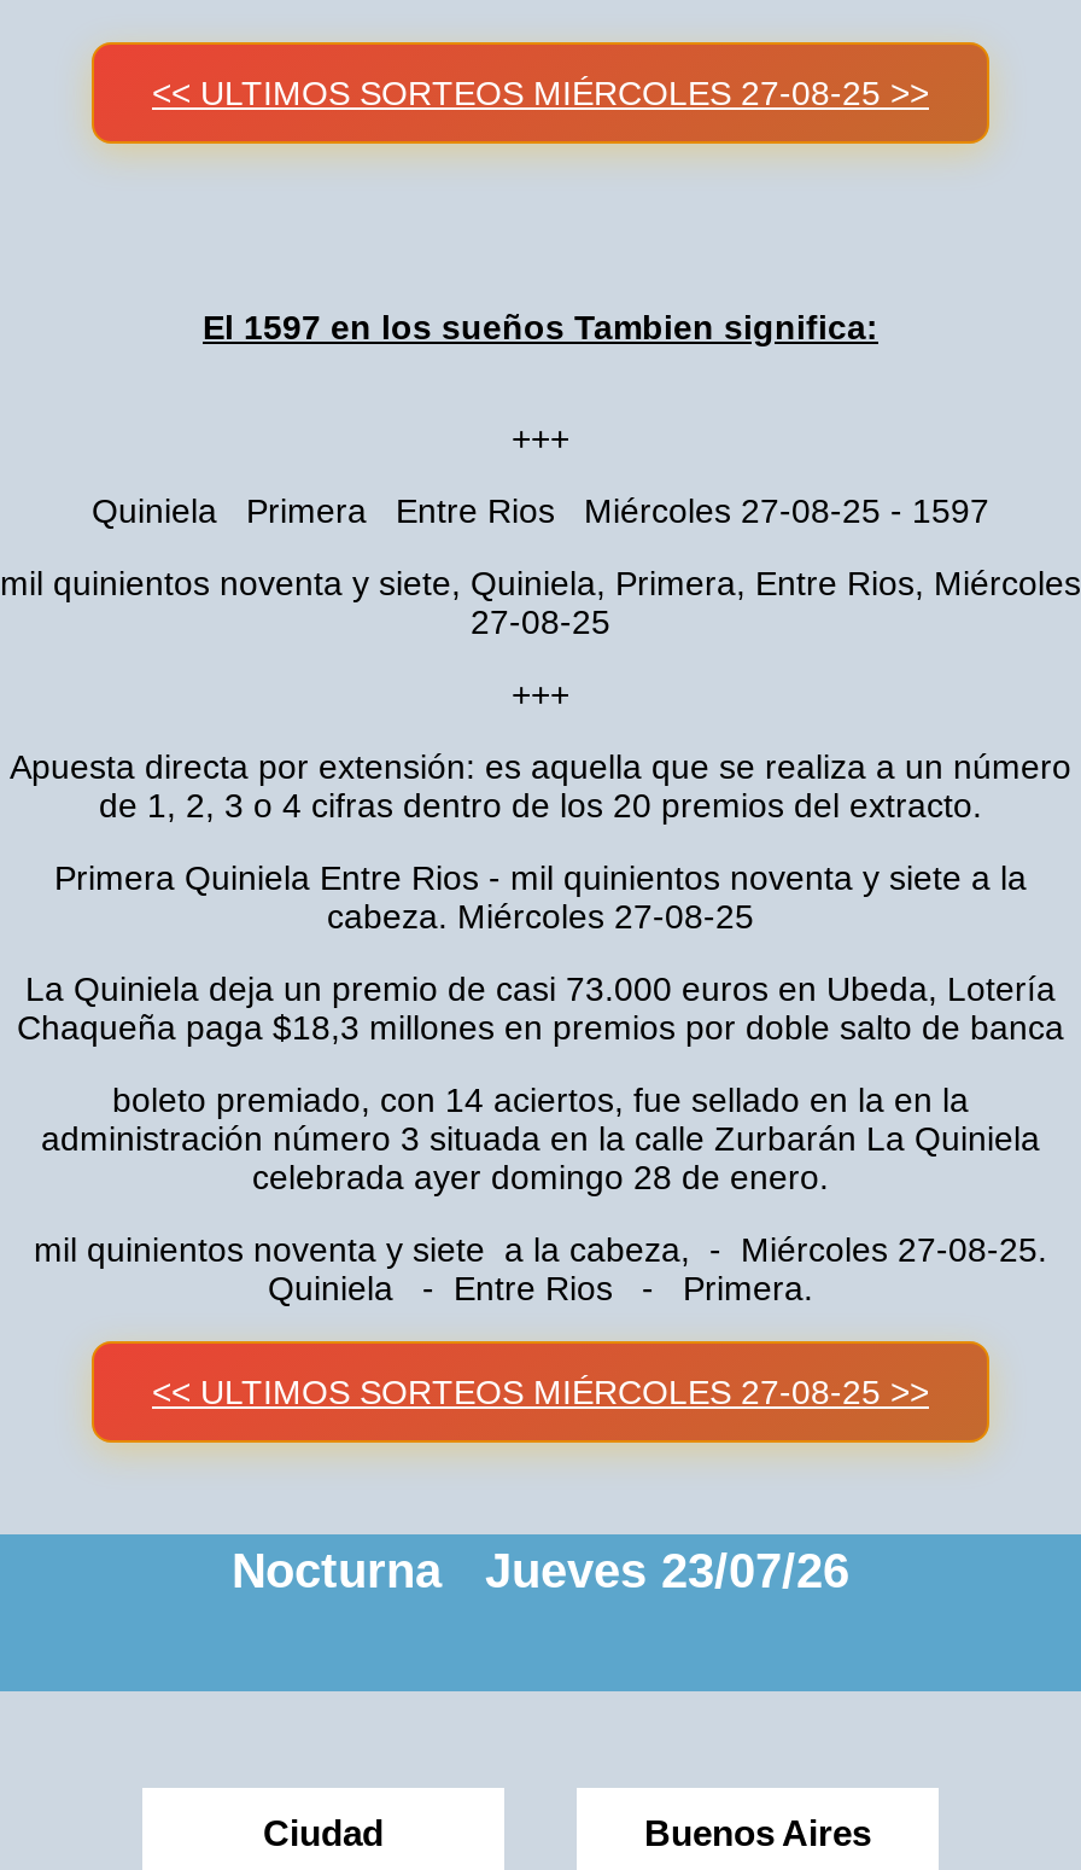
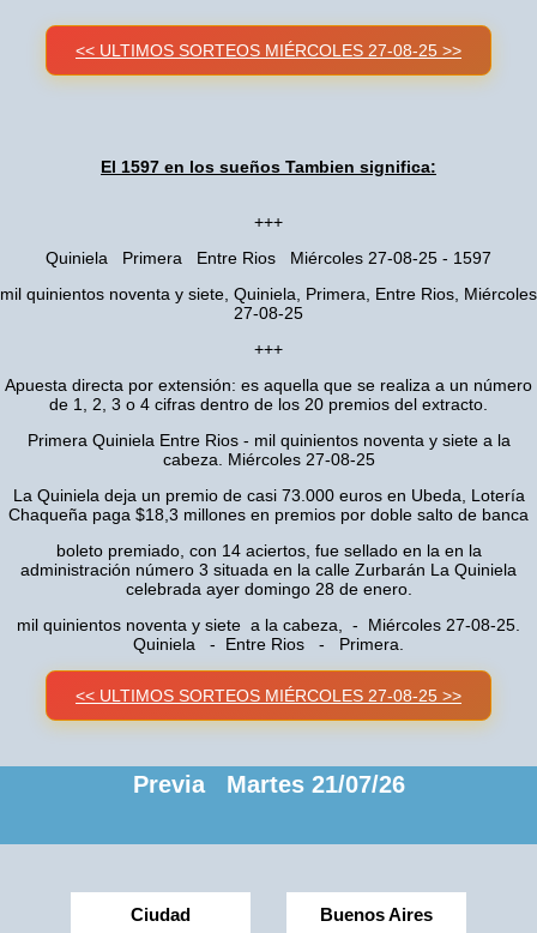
[232,1544,849,1597] Nocturna Jueves 23/07/26 -> [132,771,405,797] Previa Martes 21/07/26

